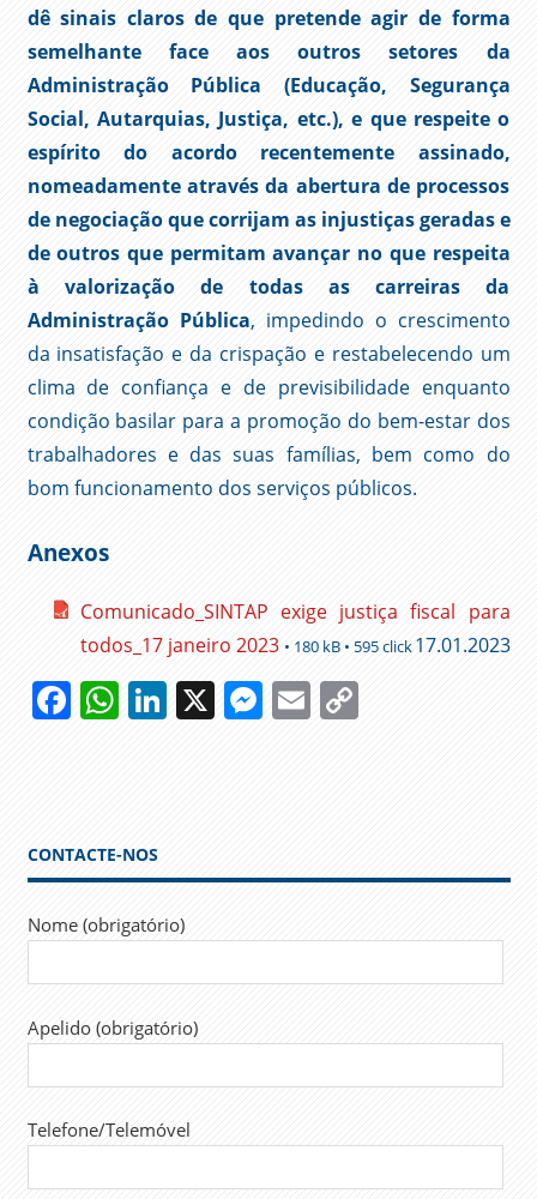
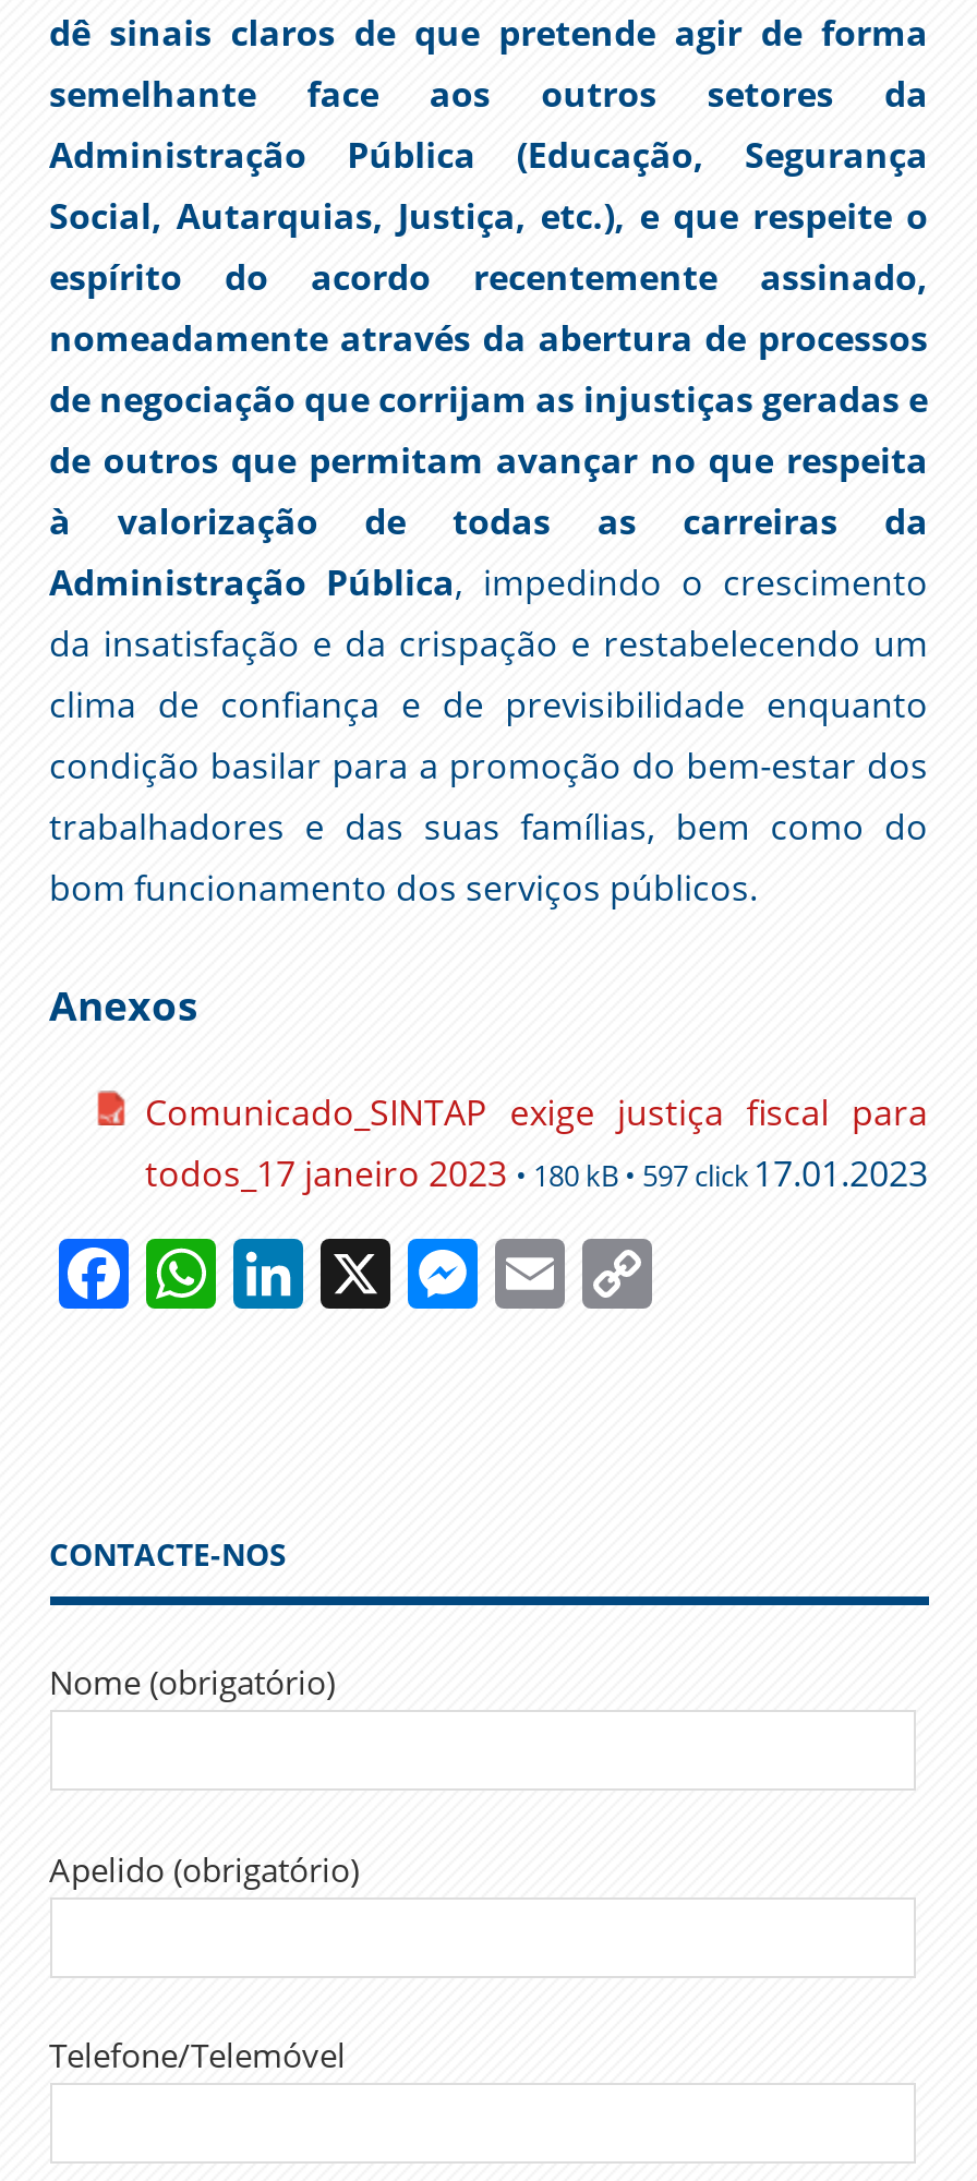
[80,632,510,658] todos_17 janeiro 2023 • 180 kB • 595 click 17.01.2023 -> [145,1150,928,1198] todos_17 janeiro 2023 • 180 kB • 597 click 17.01.2023

